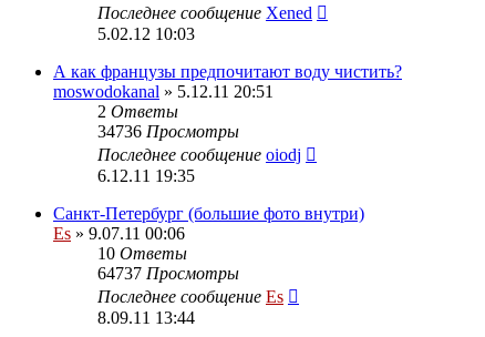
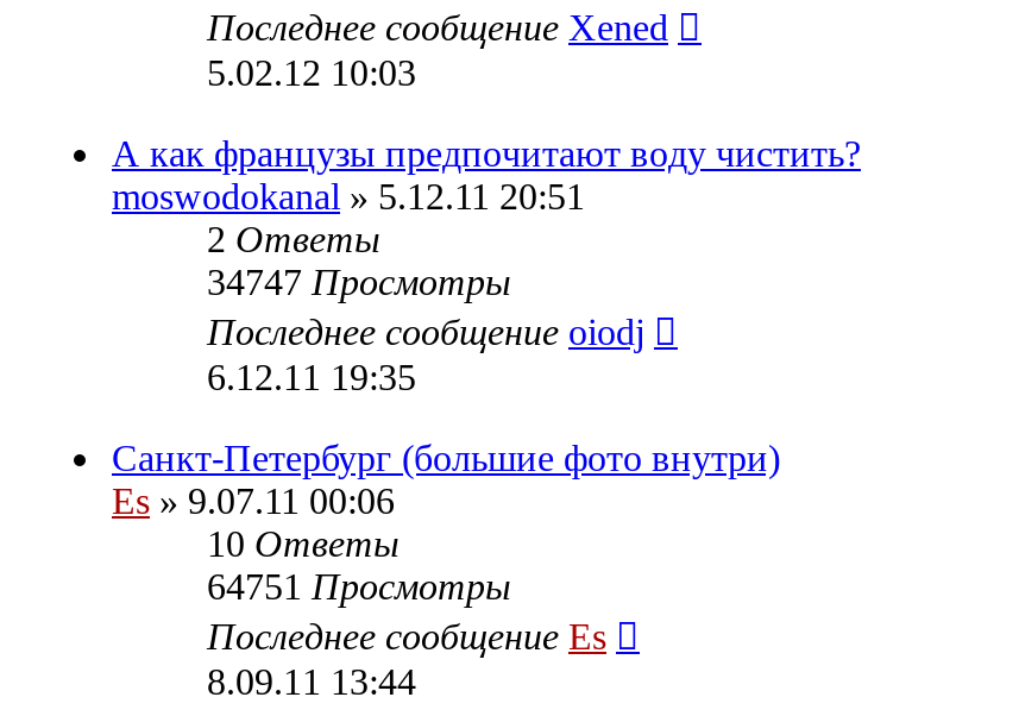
[97,122,239,141] 34736 Просмотры -> [207,261,511,302] 34747 Просмотры
[97,264,239,283] 64737 Просмотры -> [207,566,511,606] 64751 Просмотры

